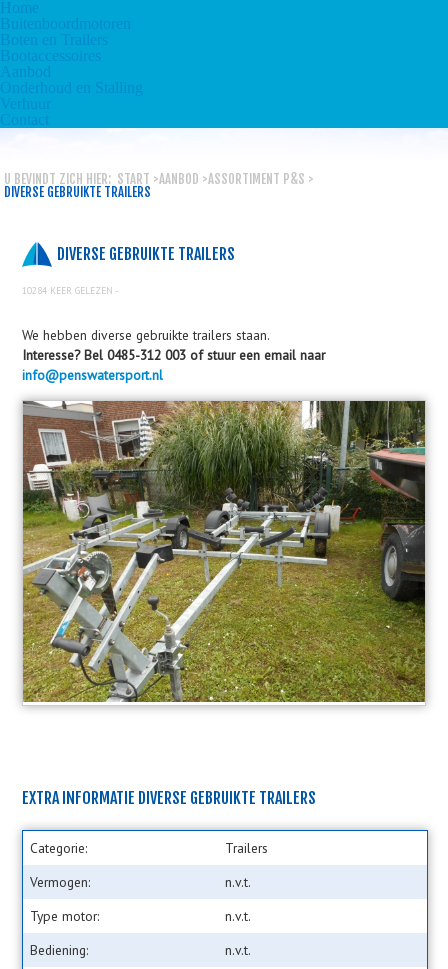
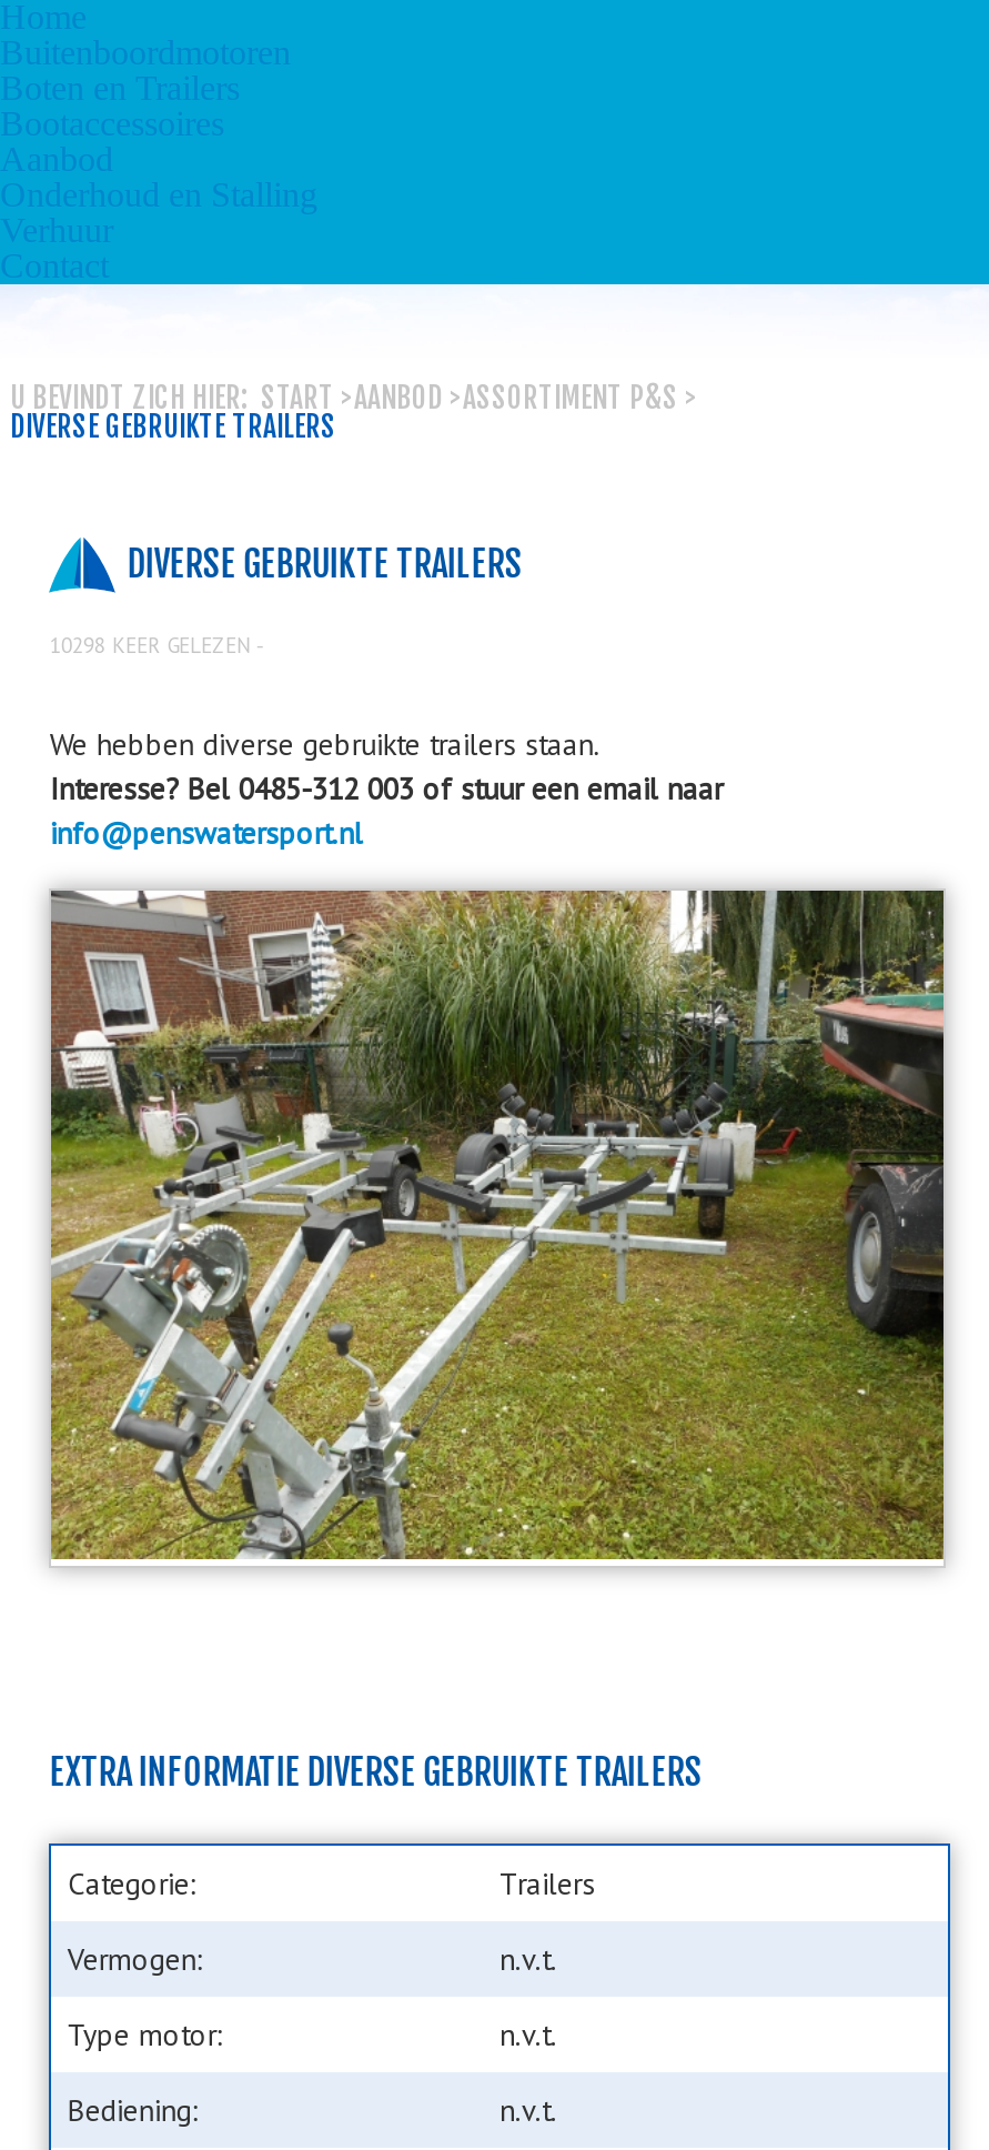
[22,284,120,297] 10284 KEER GELEZEN - -> [50,630,267,659] 10298 KEER GELEZEN -

